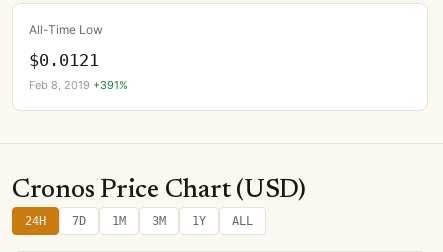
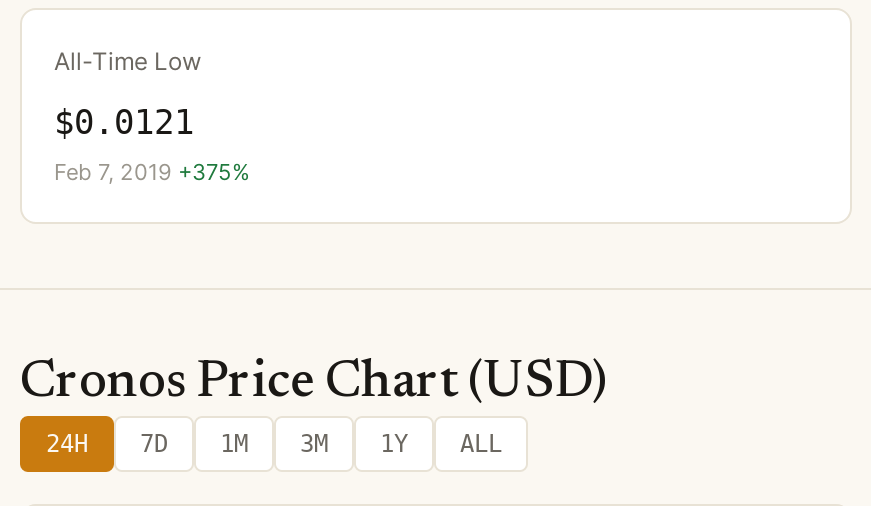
[29,78,128,92] Feb 8, 2019 +391% -> [54,158,250,186] Feb 7, 2019 +375%

